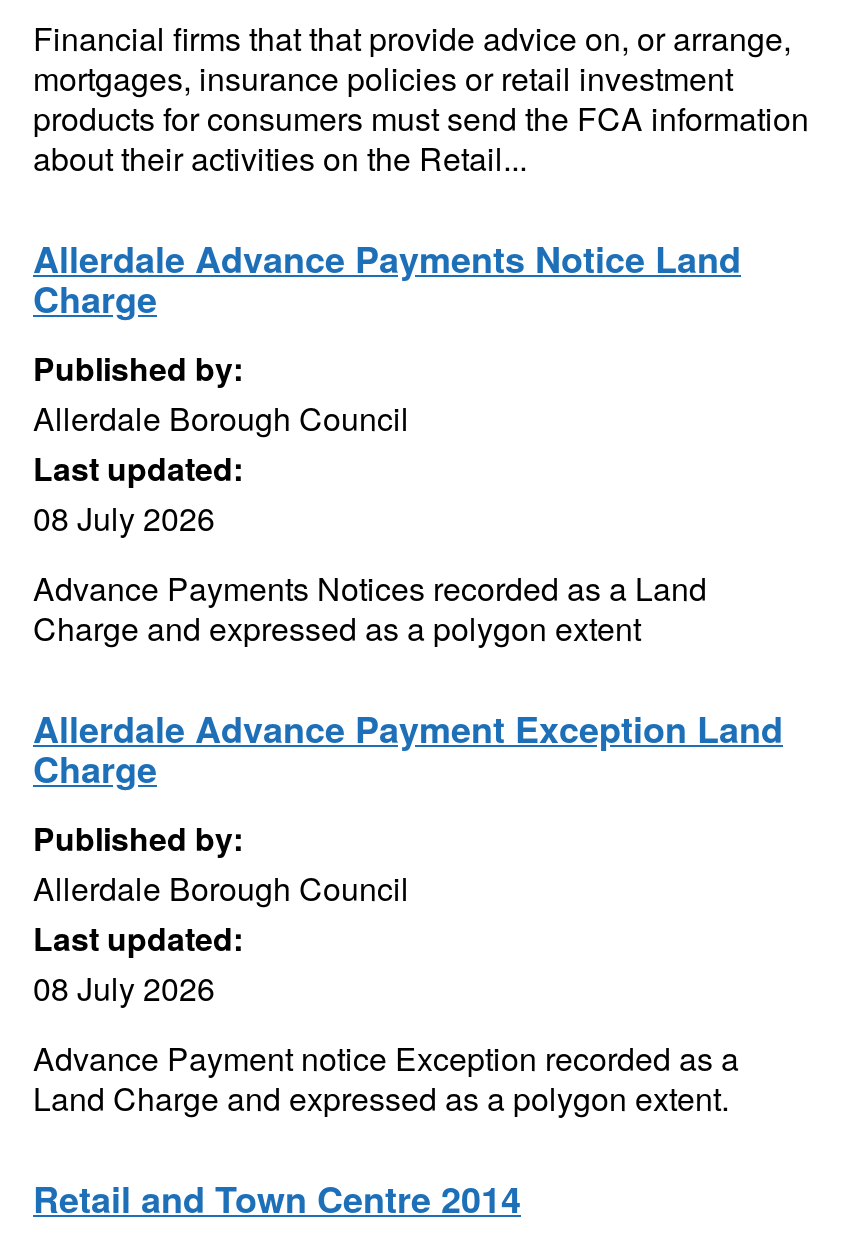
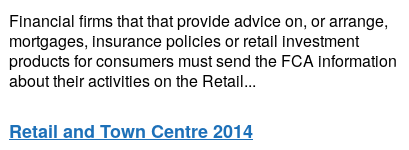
[33,233,783,1121] Allerdale Advance Payments Notice Land | Charge | Published by: | Allerdale Borough Council | Last updated: | 08 July 2026 | Advance Payments Notices recorded as a Land | Charge and expressed as a polygon extent | Allerdale Advance Payment Exception Land | Charge | Published by: | Allerdale Borough Council | Last updated: | 08 July 2026 | Advance Payment notice Exception recorded as a | Land Charge and expressed as a polygon extent. -> none

